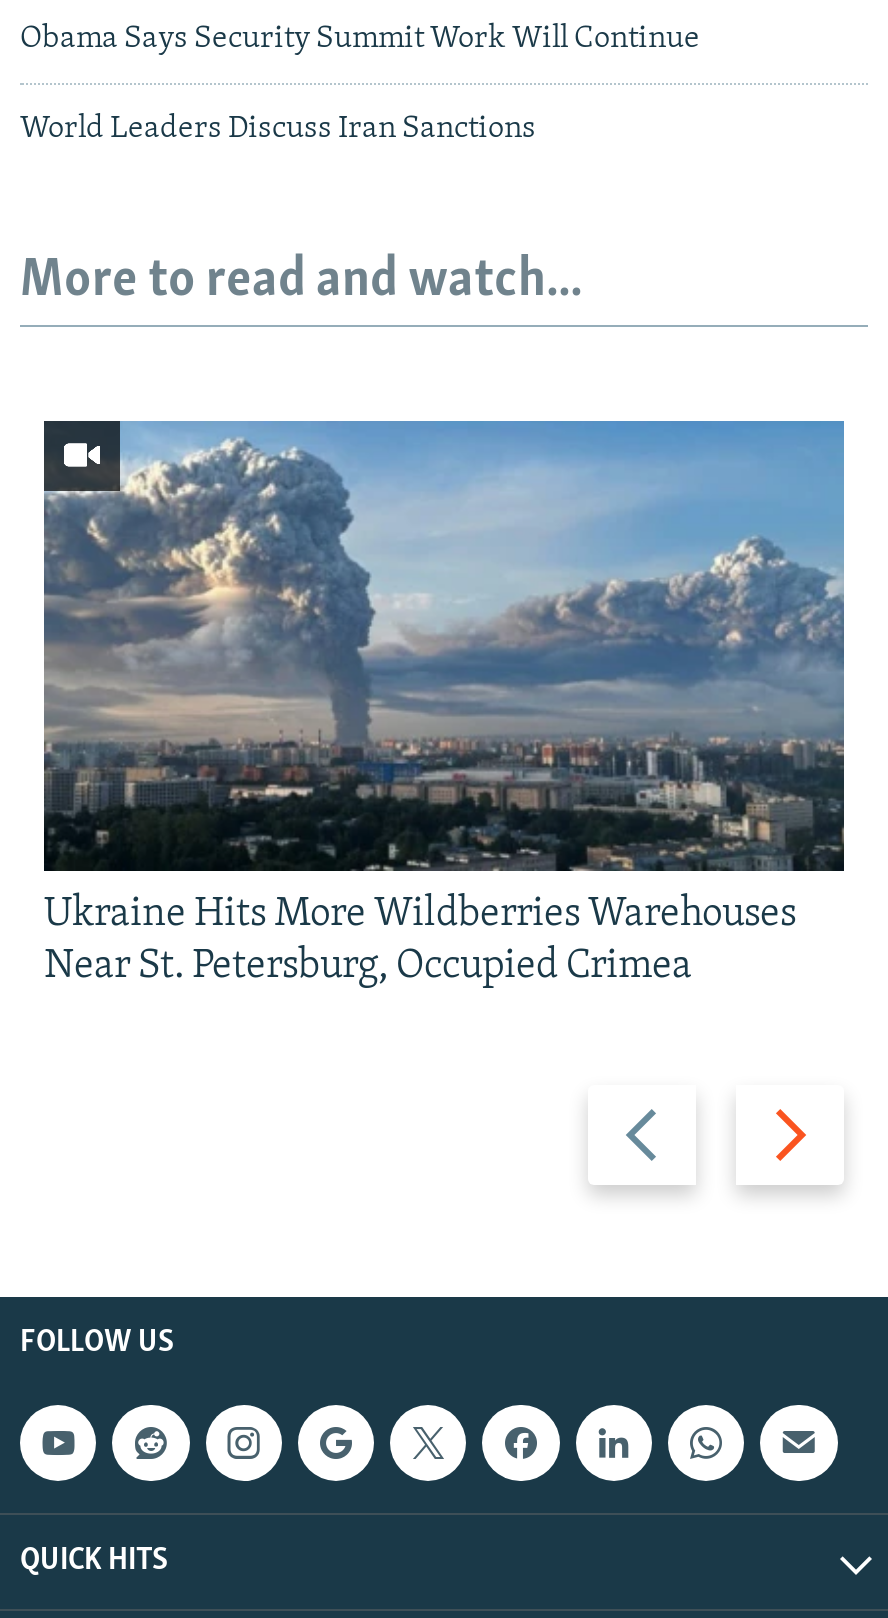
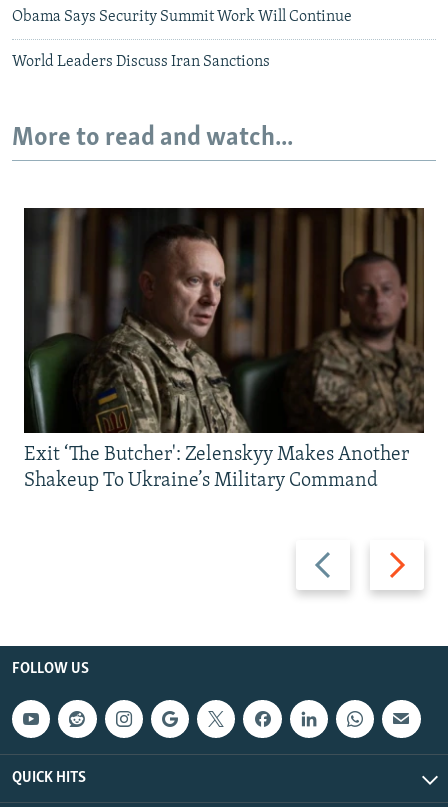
[42,419,846,987] [image] | Ukraine Hits More Wildberries Warehouses | Near St. Petersburg, Occupied Crimea -> [23,207,425,491] [image] | Exit ‘The Butcher': Zelenskyy Makes Another | Shakeup To Ukraine’s Military Command

